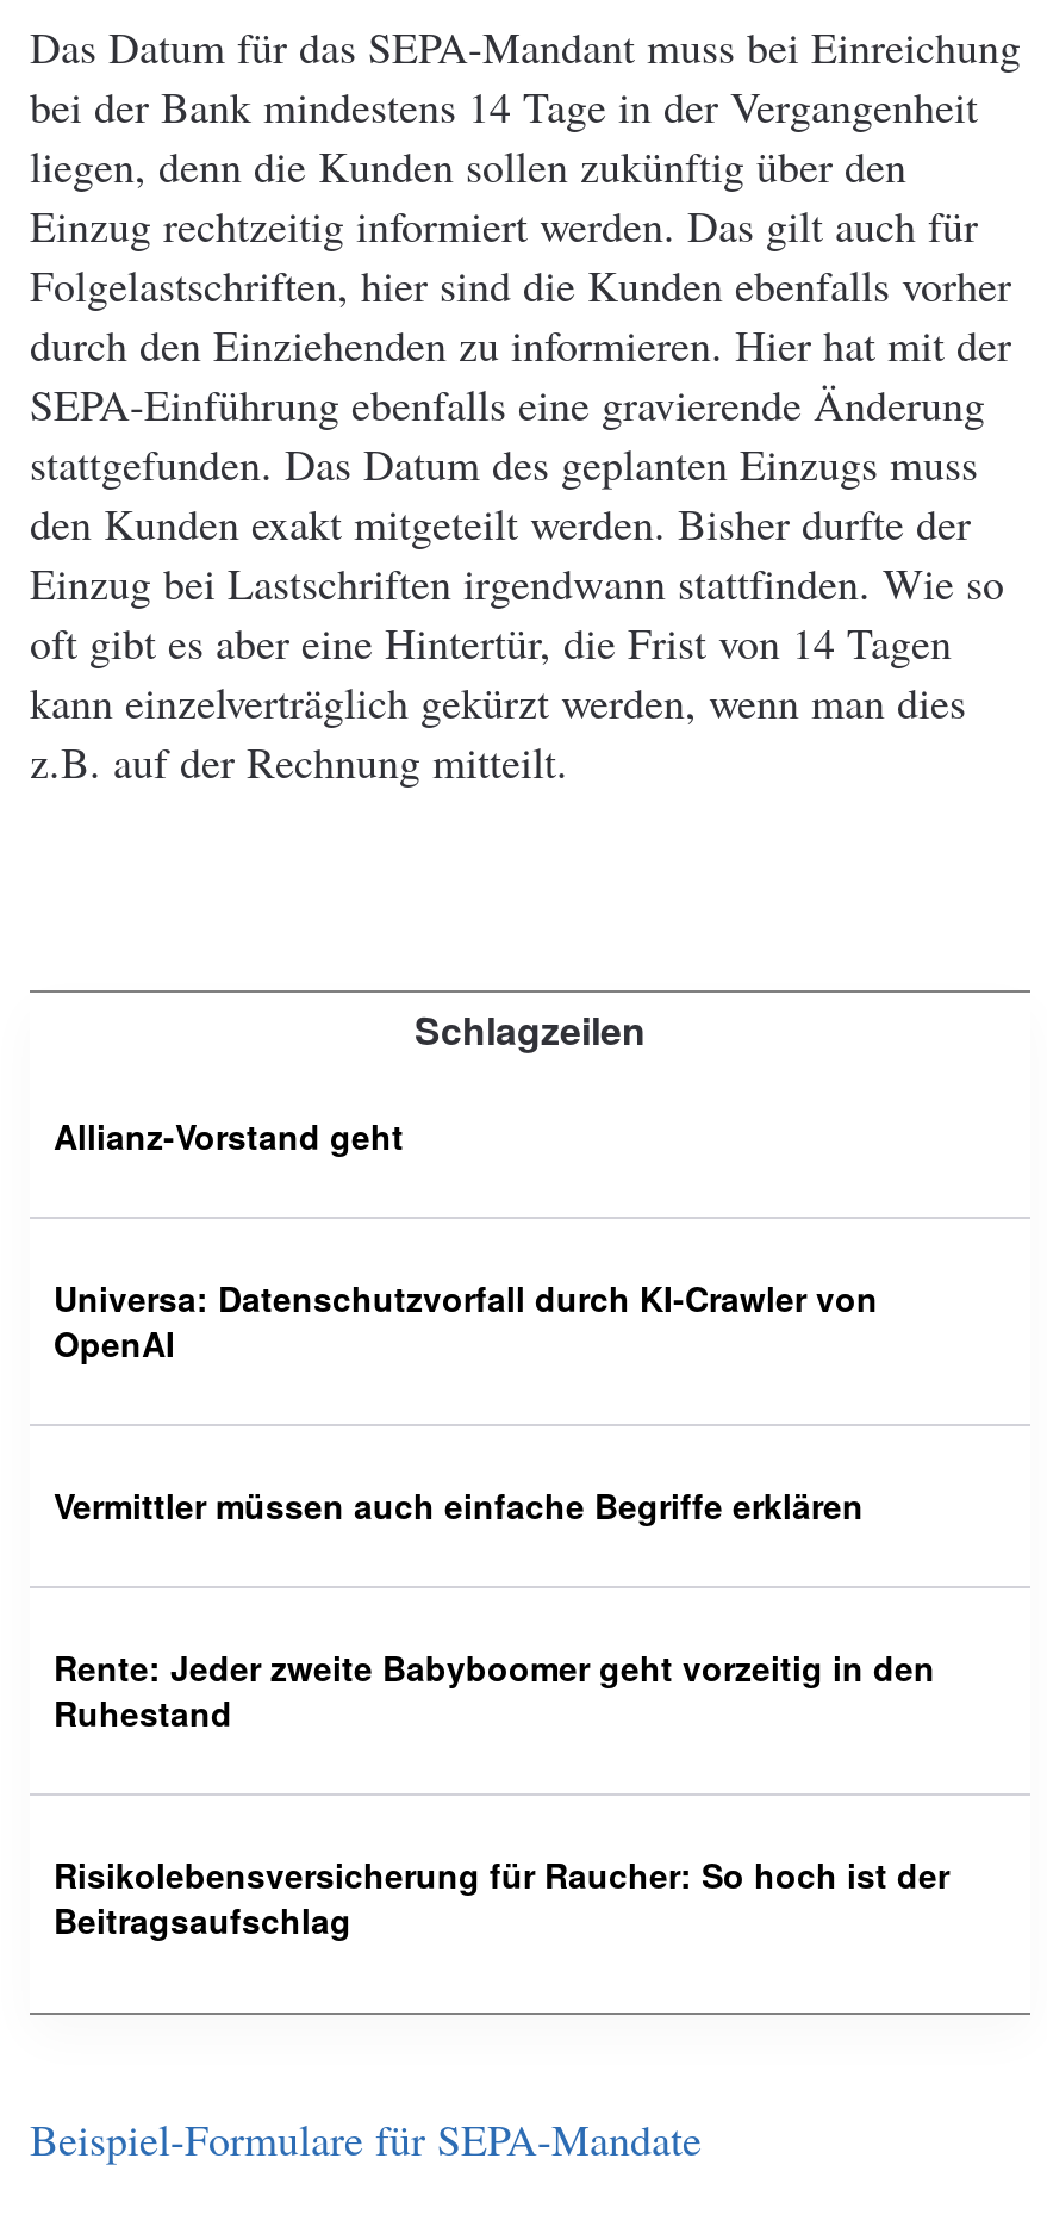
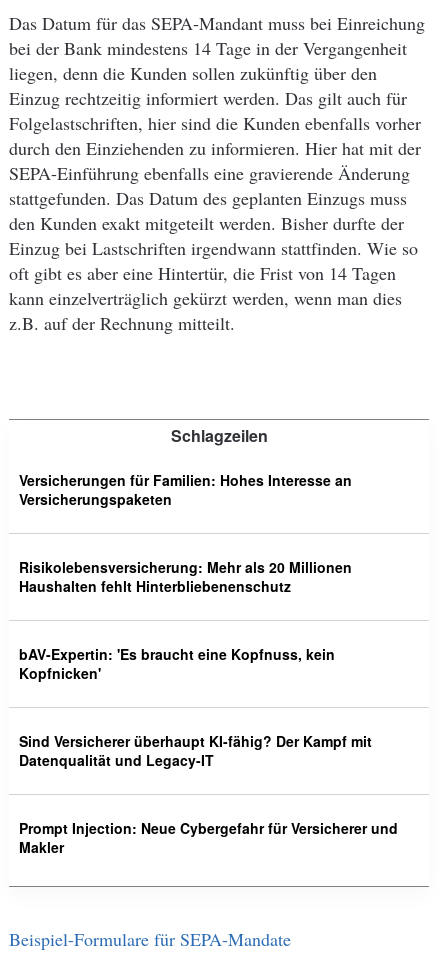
[54,1113,404,1160] Allianz-Vorstand geht -> [19,470,352,509] Versicherungen für Familien: Hohes Interesse an | Versicherungspaketen
[54,1275,878,1368] Universa: Datenschutzvorfall durch KI-Crawler von | OpenAI -> [19,557,352,596] Risikolebensversicherung: Mehr als 20 Millionen | Haushalten fehlt Hinterbliebenenschutz
[54,1482,864,1530] Vermittler müssen auch einfache Begriffe erklären -> [19,644,335,683] bAV-Expertin: 'Es braucht eine Kopfnuss, kein | Kopfnicken'
[54,1644,935,1737] Rente: Jeder zweite Babyboomer geht vorzeitig in den | Ruhestand -> [19,731,372,770] Sind Versicherer überhaupt KI-fähig? Der Kampf mit | Datenqualität und Legacy-IT
[54,1851,949,1944] Risikolebensversicherung für Raucher: So hoch ist der | Beitragsaufschlag -> [19,818,398,857] Prompt Injection: Neue Cybergefahr für Versicherer und | Makler

